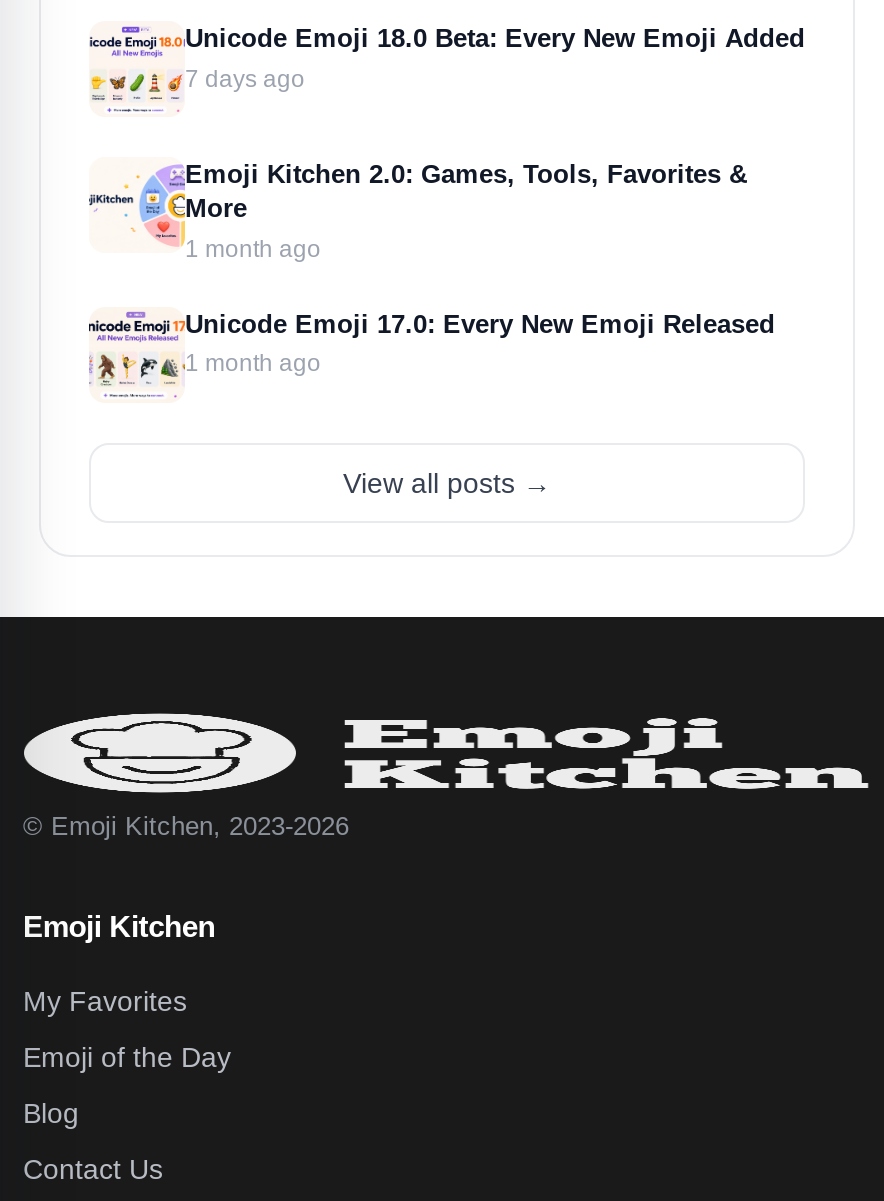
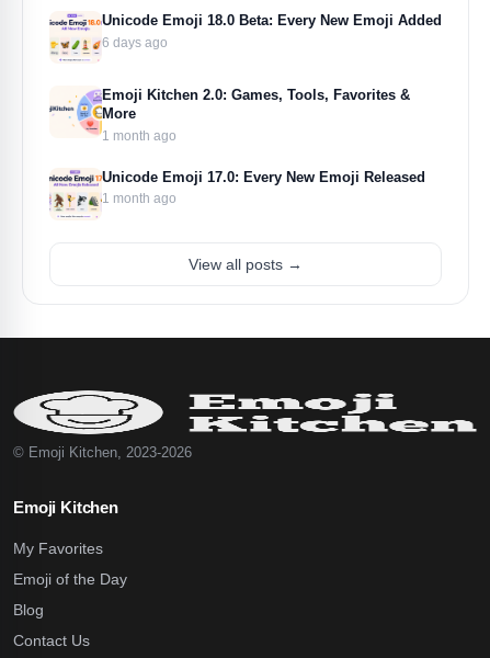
[185,65,305,93] 7 days ago -> [102,35,168,50] 6 days ago

